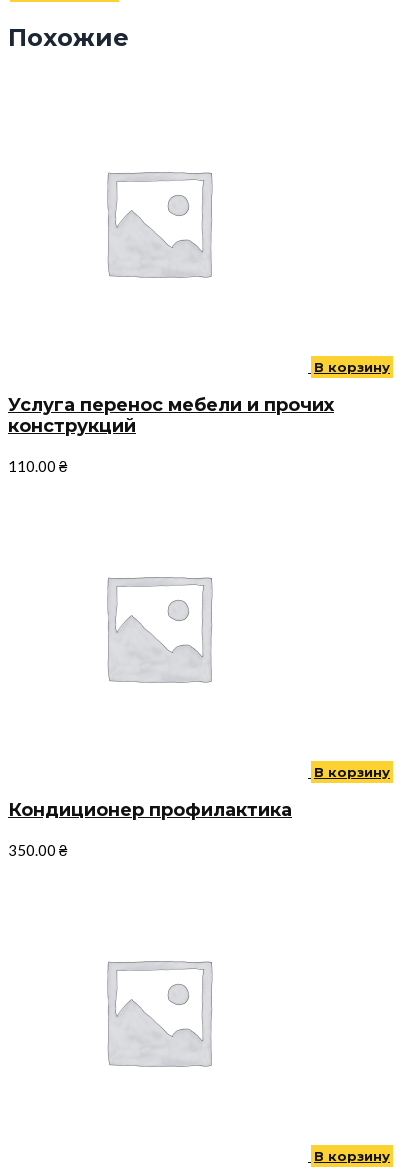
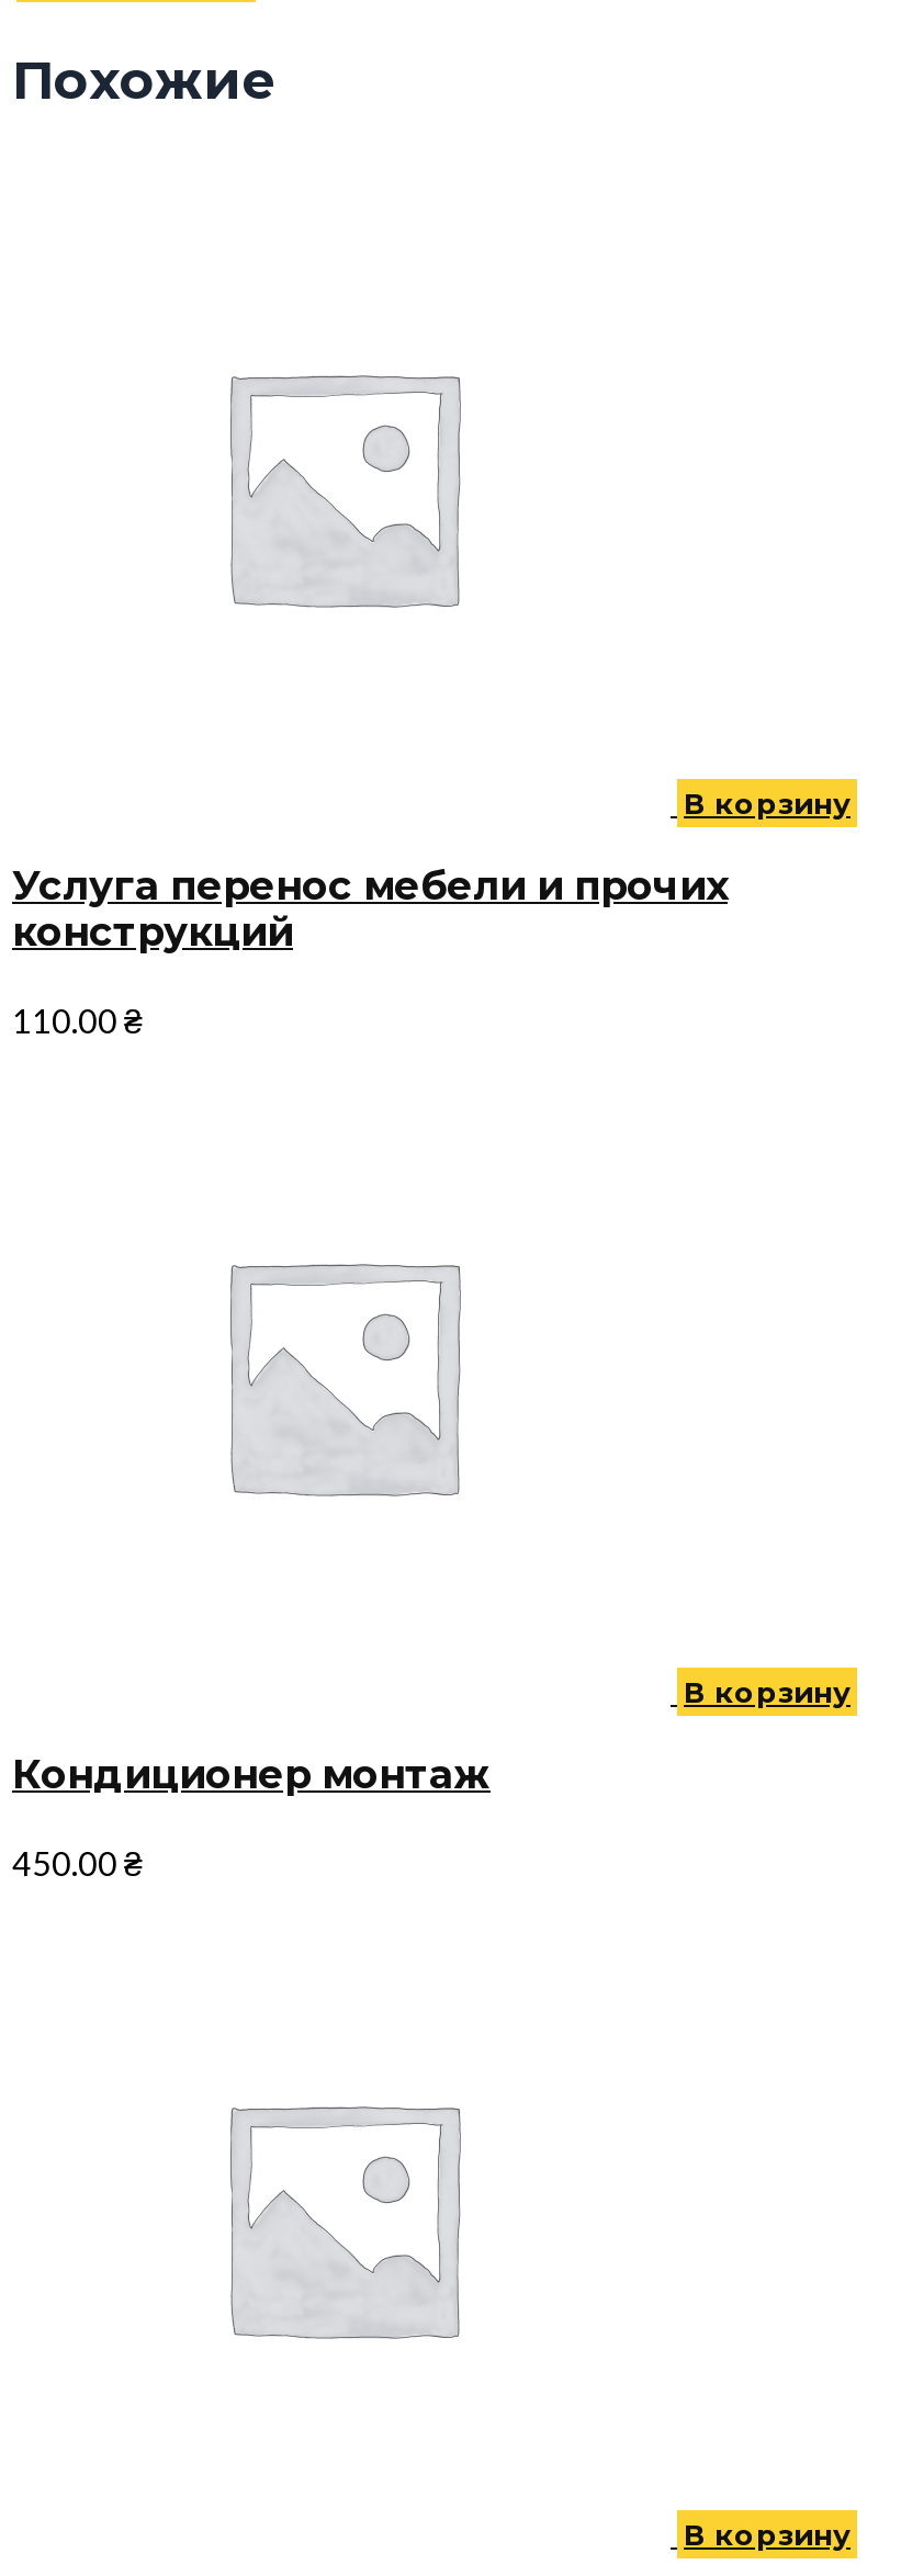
[8,799,292,821] Кондиционер профилактика -> [12,1751,491,1800] Кондиционер монтаж
[8,841,67,859] 350.00 ₴ -> [12,1844,142,1883] 450.00 ₴

